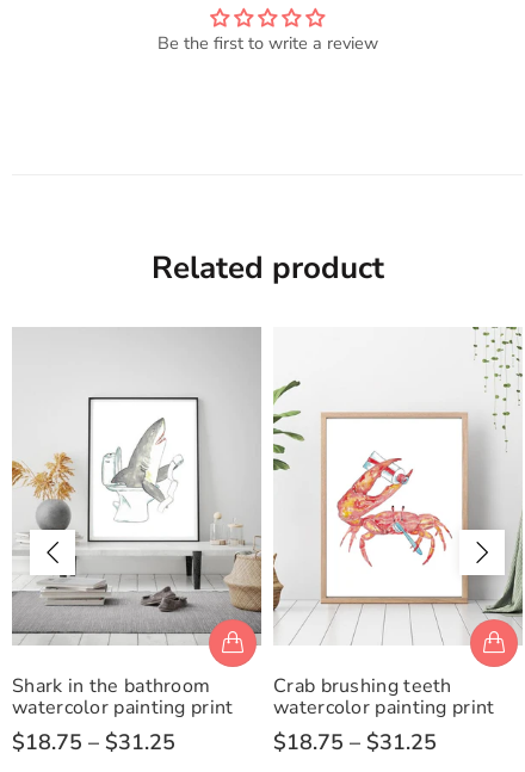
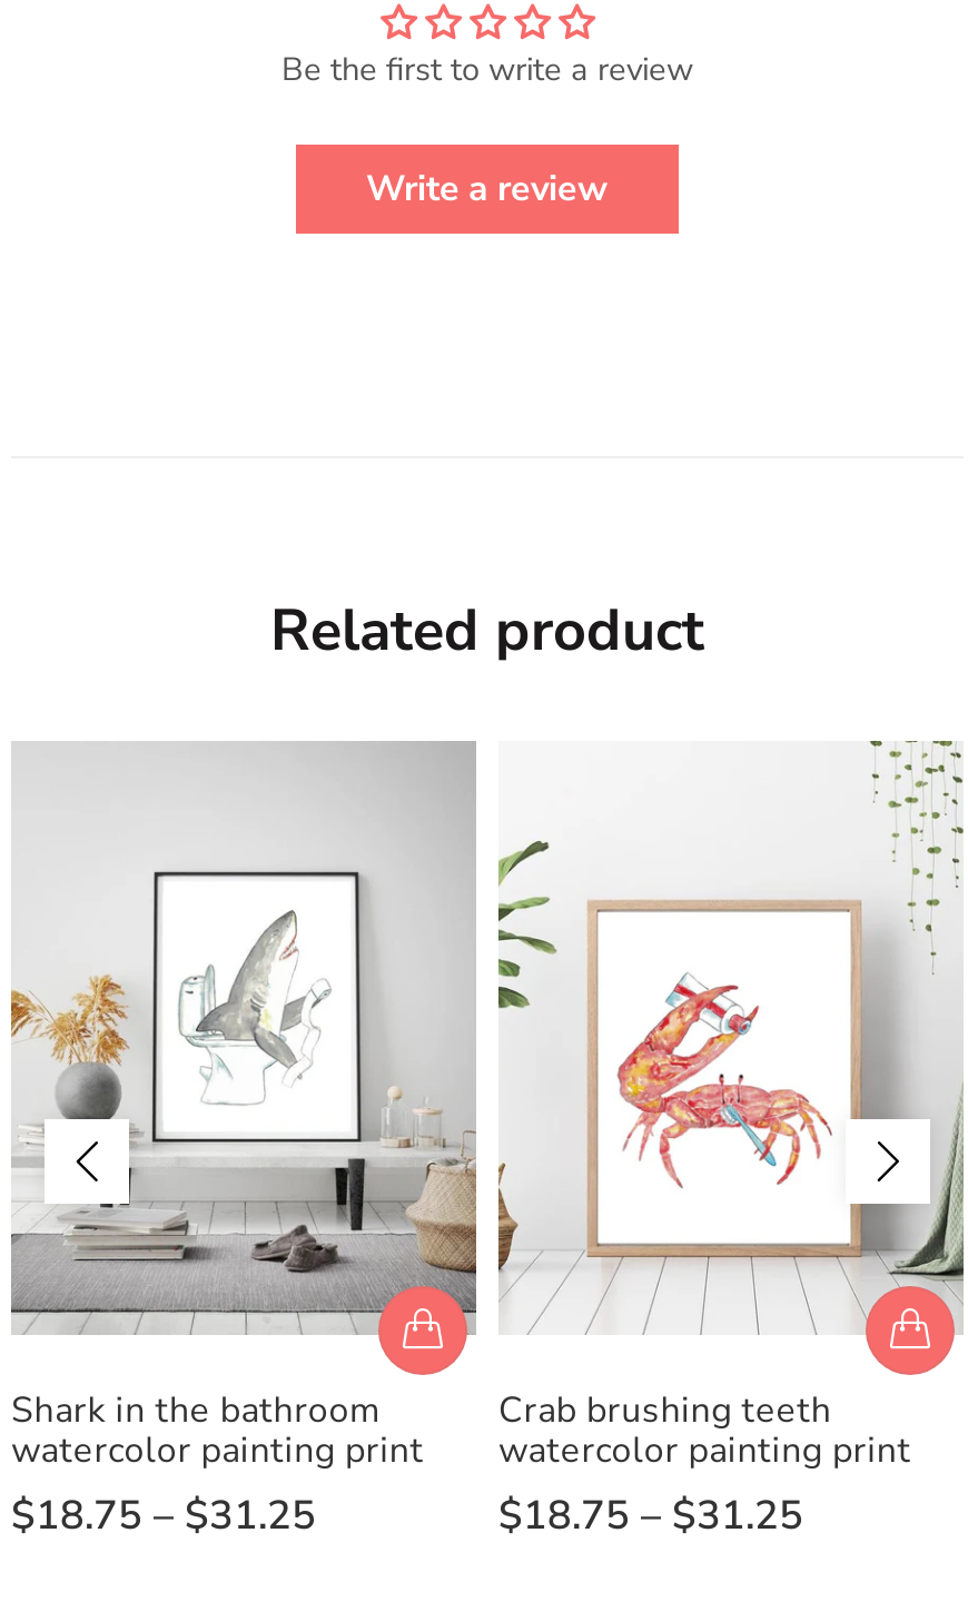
none -> [366,165,609,214] Write a review

